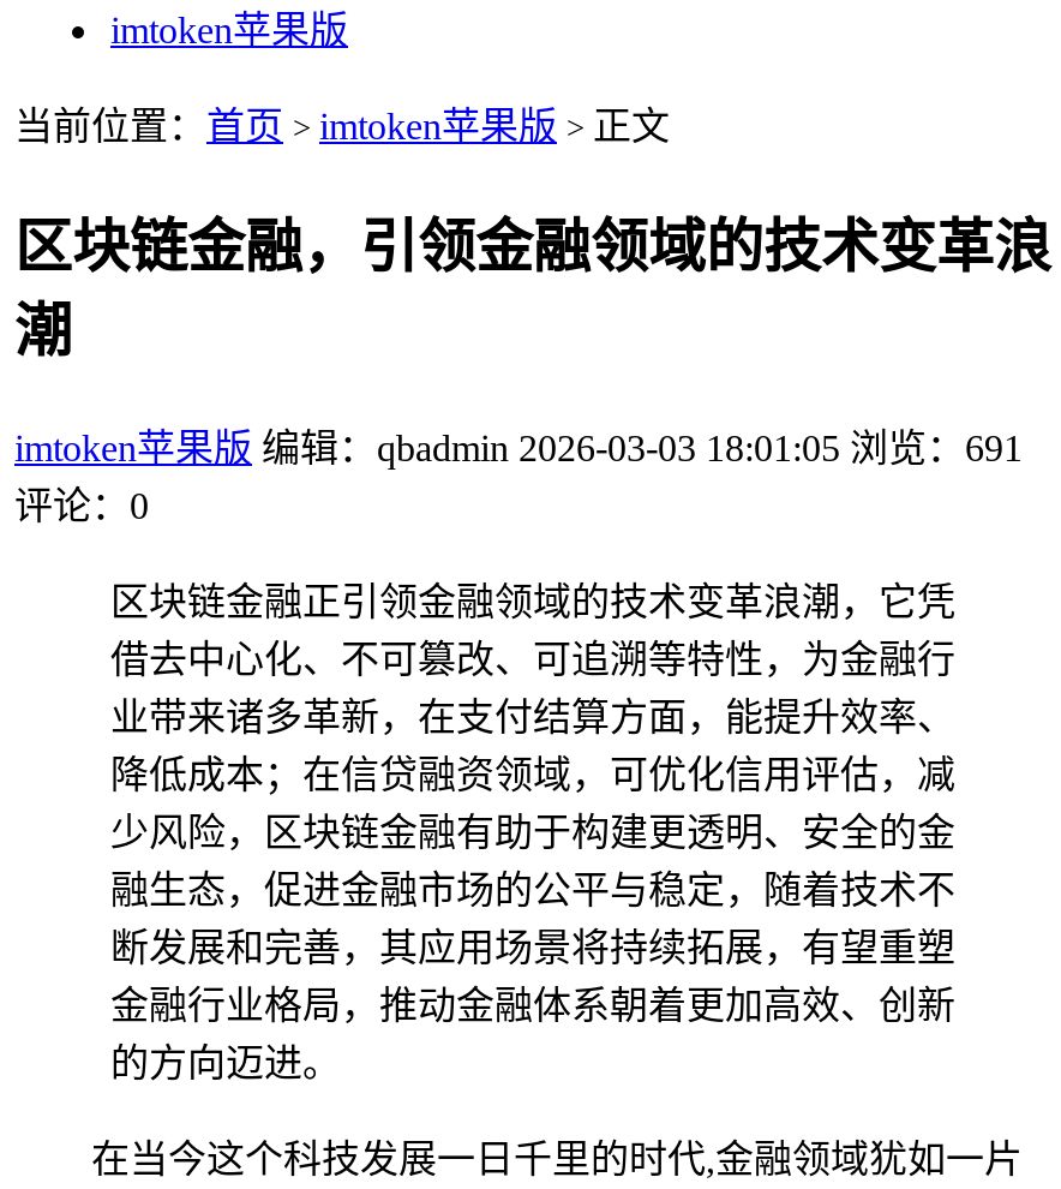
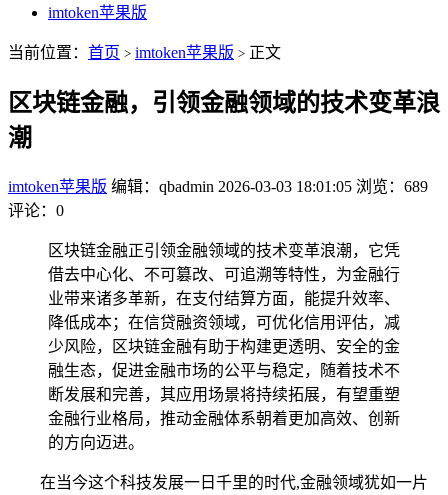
[14,427,1023,468] imtoken苹果版 编辑：qbadmin 2026-03-03 18:01:05 浏览：691 -> [8,178,428,195] imtoken苹果版 编辑：qbadmin 2026-03-03 18:01:05 浏览：689

